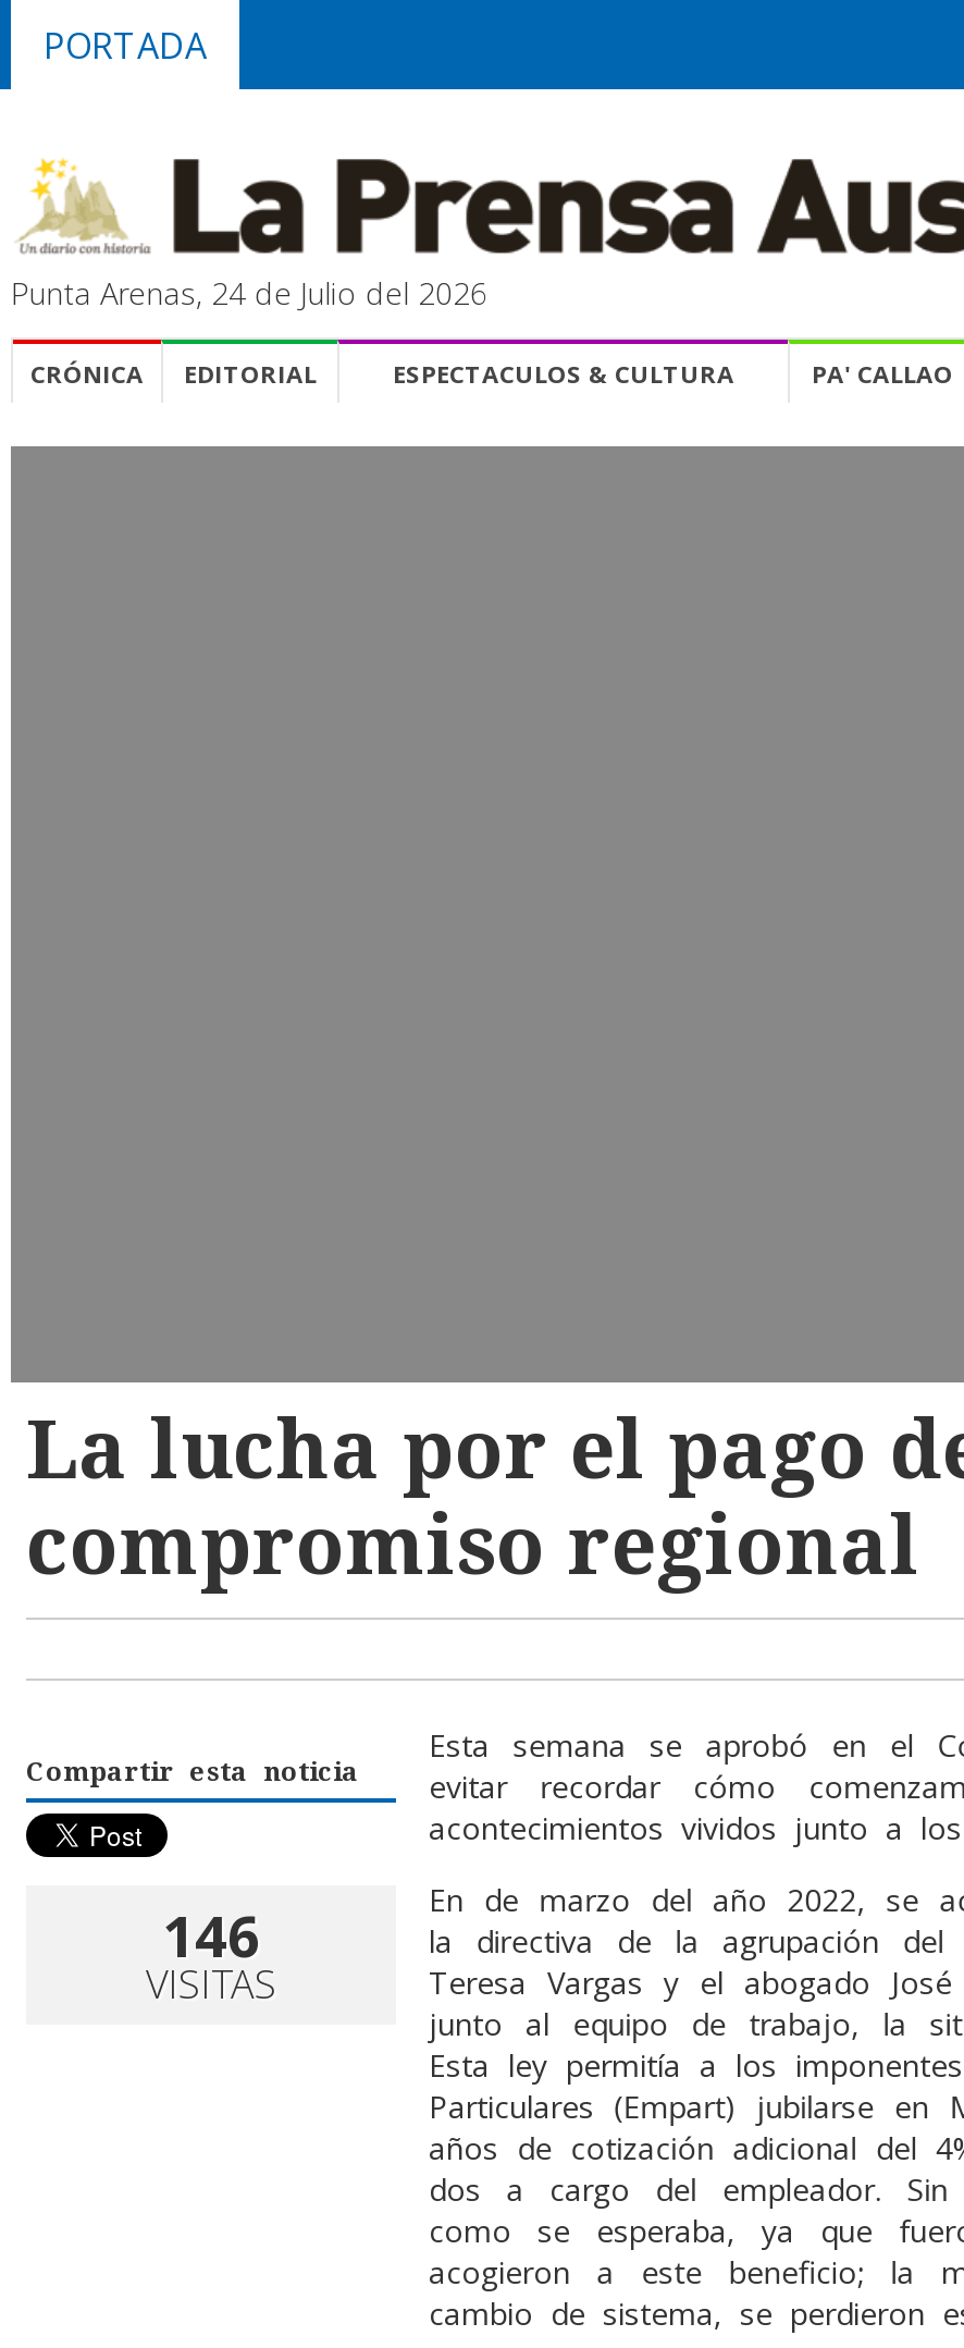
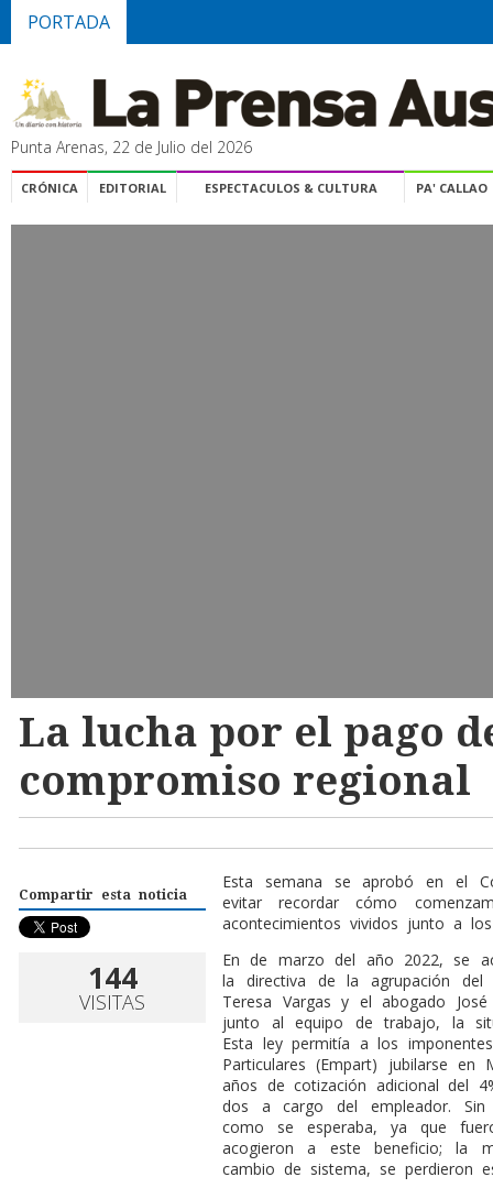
[11,272,487,314] Punta Arenas, 24 de Julio del 2026 -> [11,137,252,157] Punta Arenas, 22 de Julio del 2026
[162,1896,260,1975] 146 -> [87,958,137,998] 144

